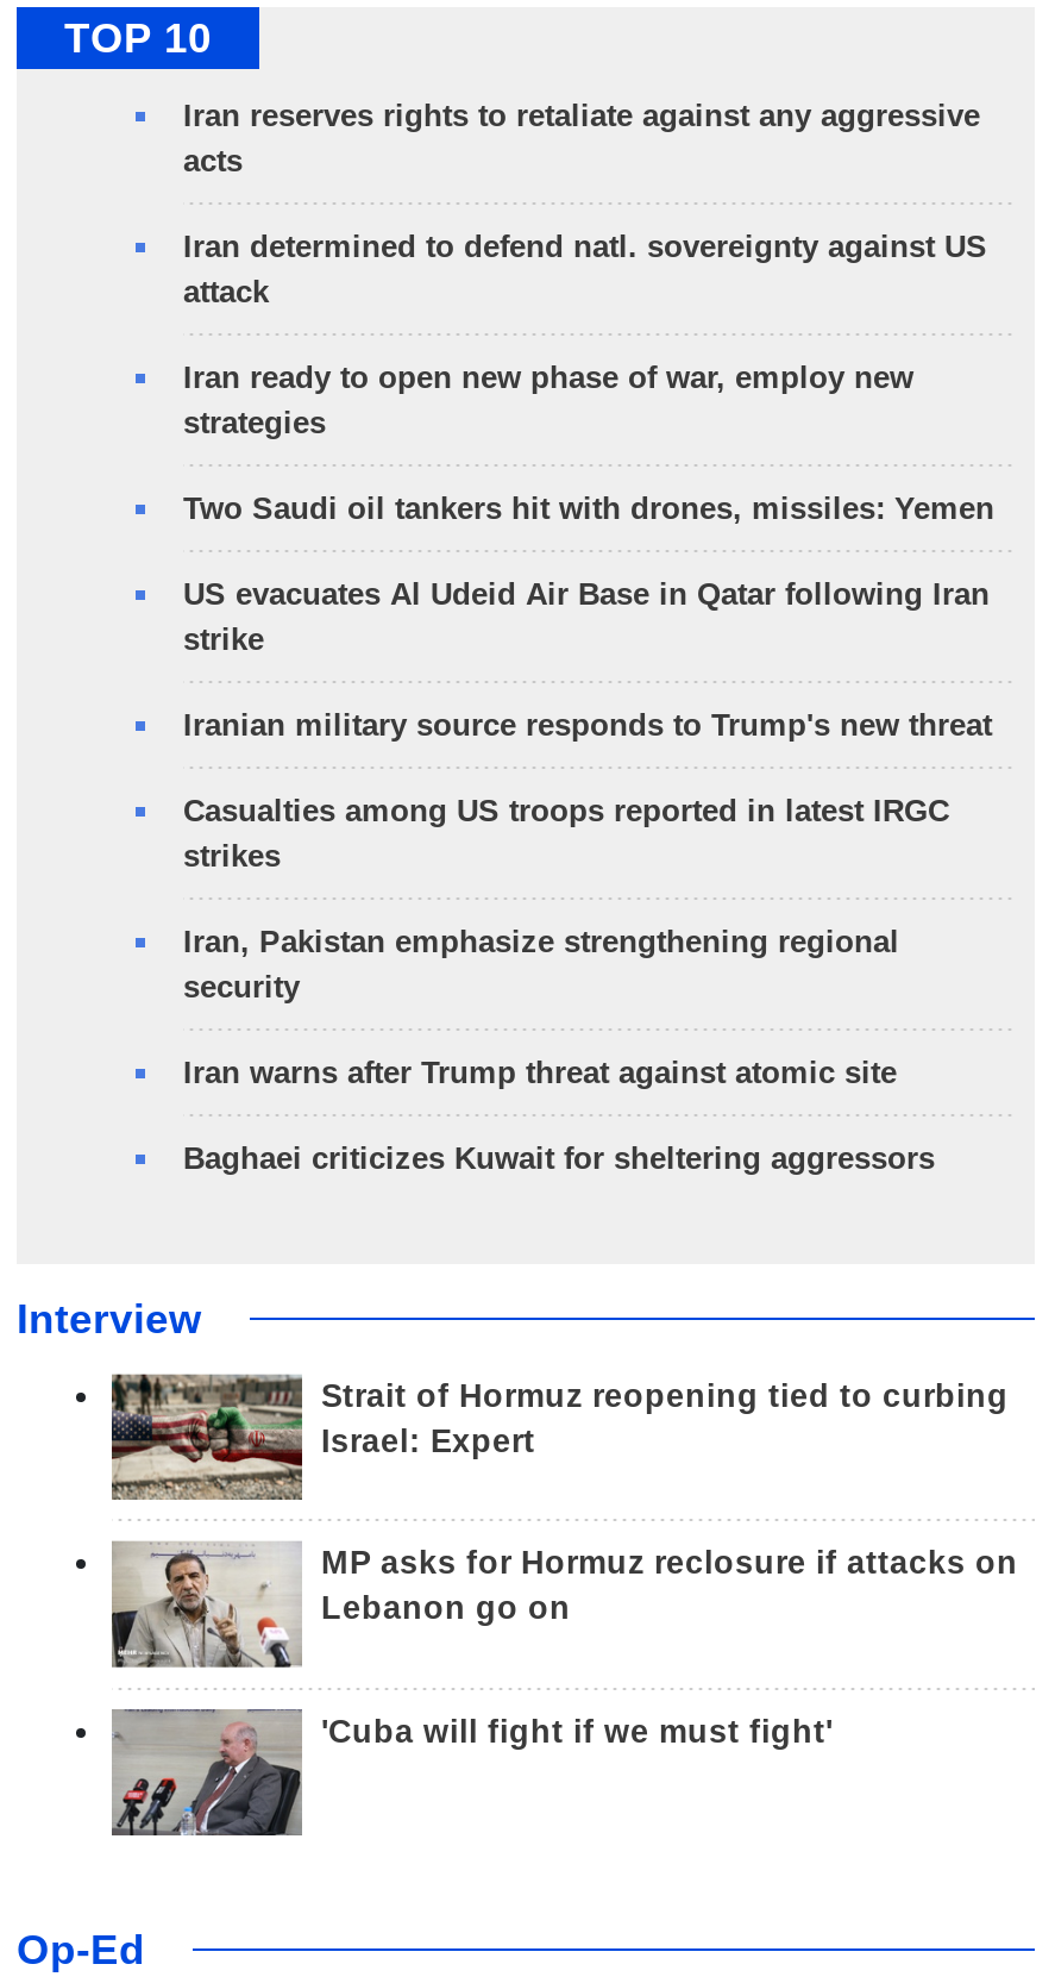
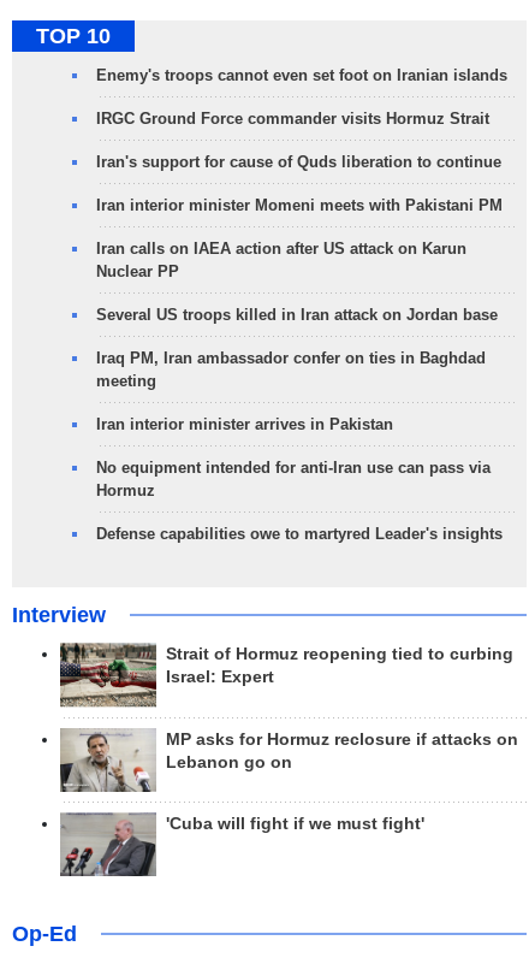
[183,97,980,178] Iran reserves rights to retaliate against any aggressive | acts -> [96,67,507,85] Enemy's troops cannot even set foot on Iranian islands
[183,228,987,309] Iran determined to defend natl. sovereignty against US | attack -> [96,110,489,128] IRGC Ground Force commander visits Hormuz Strait
[183,359,913,440] Iran ready to open new phase of war, employ new | strategies -> [96,153,501,171] Iran's support for cause of Quds liberation to continue
[183,490,994,526] Two Saudi oil tankers hit with drones, missiles: Yemen -> [96,197,503,215] Iran interior minister Momeni meets with Pakistani PM
[183,576,990,657] US evacuates Al Udeid Air Base in Qatar following Iran | strike -> [96,240,466,281] Iran calls on IAEA action after US attack on Karun | Nuclear PP
[183,707,992,742] Iranian military source responds to Trump's new threat -> [96,306,498,324] Several US troops killed in Iran attack on Jordan base
[183,792,949,873] Casualties among US troops reported in latest IRGC | strikes -> [96,349,486,390] Iraq PM, Iran ambassador confer on ties in Baghdad | meeting
[183,923,899,1004] Iran, Pakistan emphasize strengthening regional | security -> [96,416,393,434] Iran interior minister arrives in Pakistan
[183,1054,897,1090] Iran warns after Trump threat against atomic site -> [96,459,491,500] No equipment intended for anti-Iran use can pass via | Hormuz
[183,1140,935,1176] Baghaei criticizes Kuwait for sheltering aggressors -> [96,525,503,543] Defense capabilities owe to martyred Leader's insights

